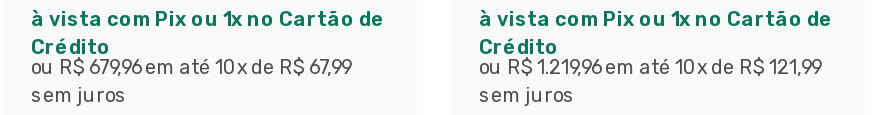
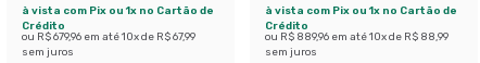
[479,56,821,78] ou R$ 1.219,96 em até 10 x de R$ 121,99 -> [265,30,449,42] ou R$ 889,96 em até 10 x de R$ 88,99

